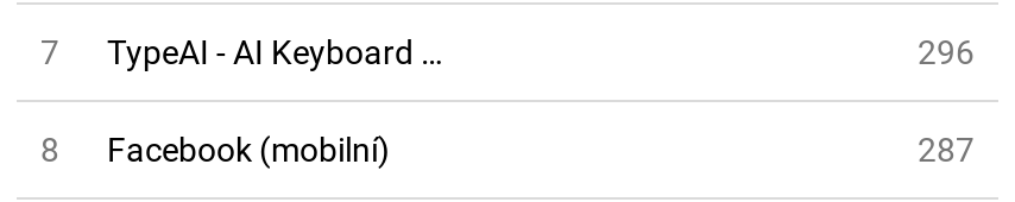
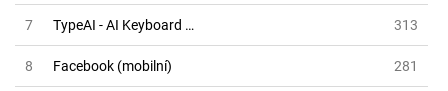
[918,34,975,72] 296 -> [394,17,418,33] 313
[918,131,975,169] 287 -> [394,58,418,74] 281

